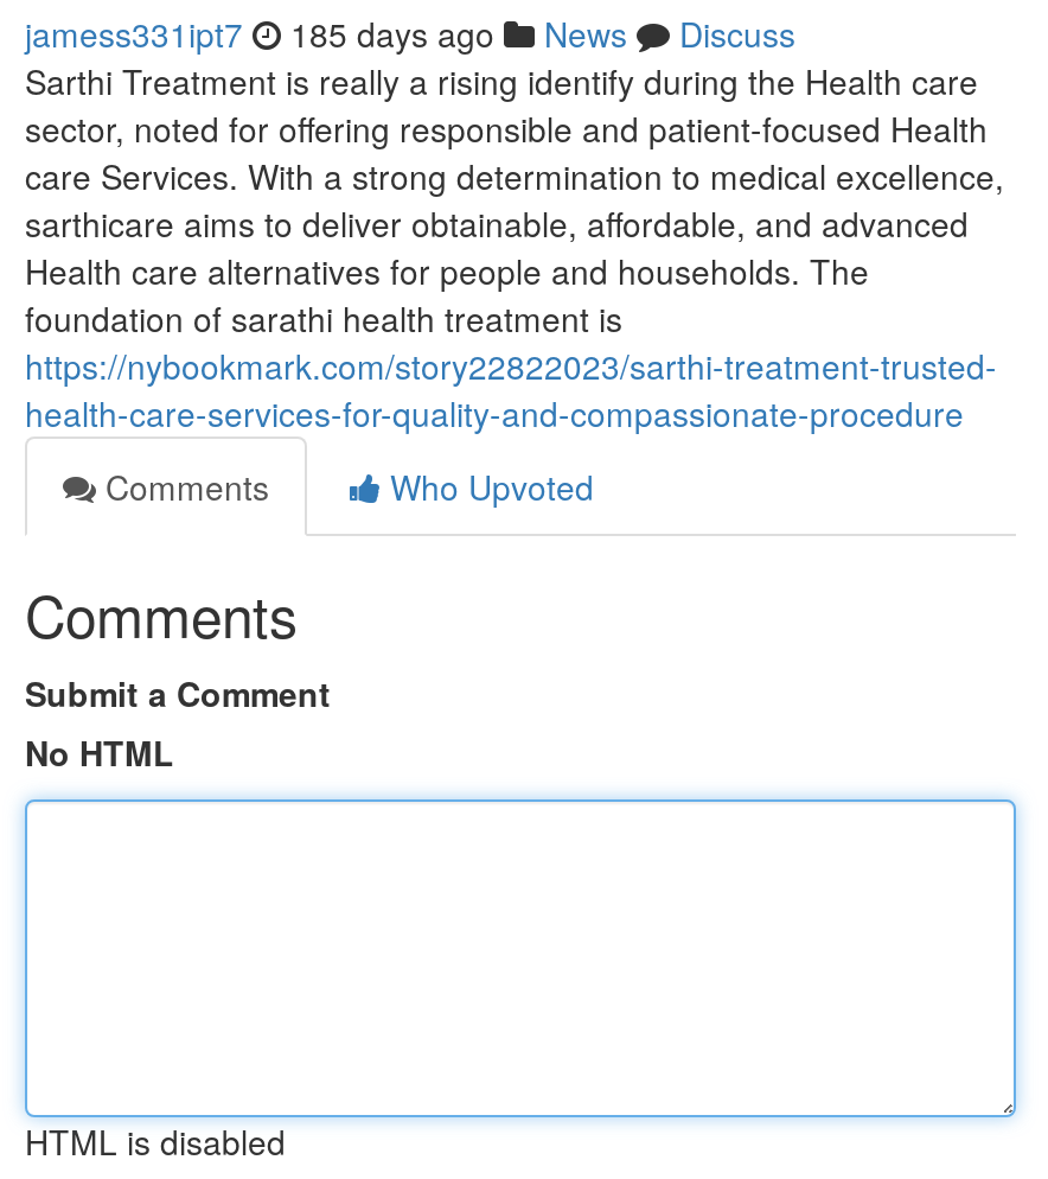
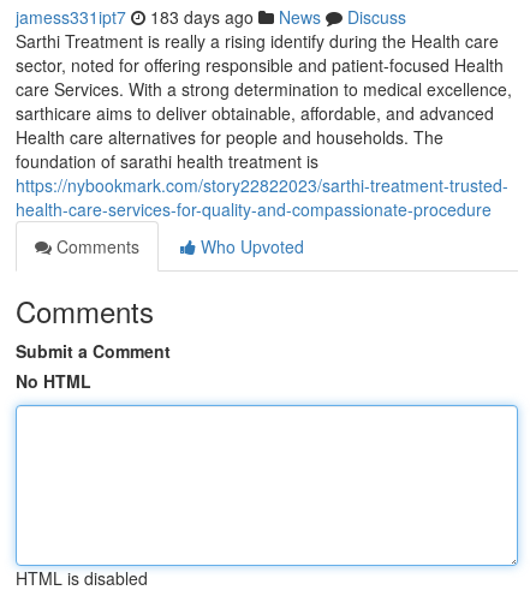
[25,9,795,57] jamess331ipt7 185 days ago News Discuss -> [16,5,406,29] jamess331ipt7 183 days ago News Discuss

